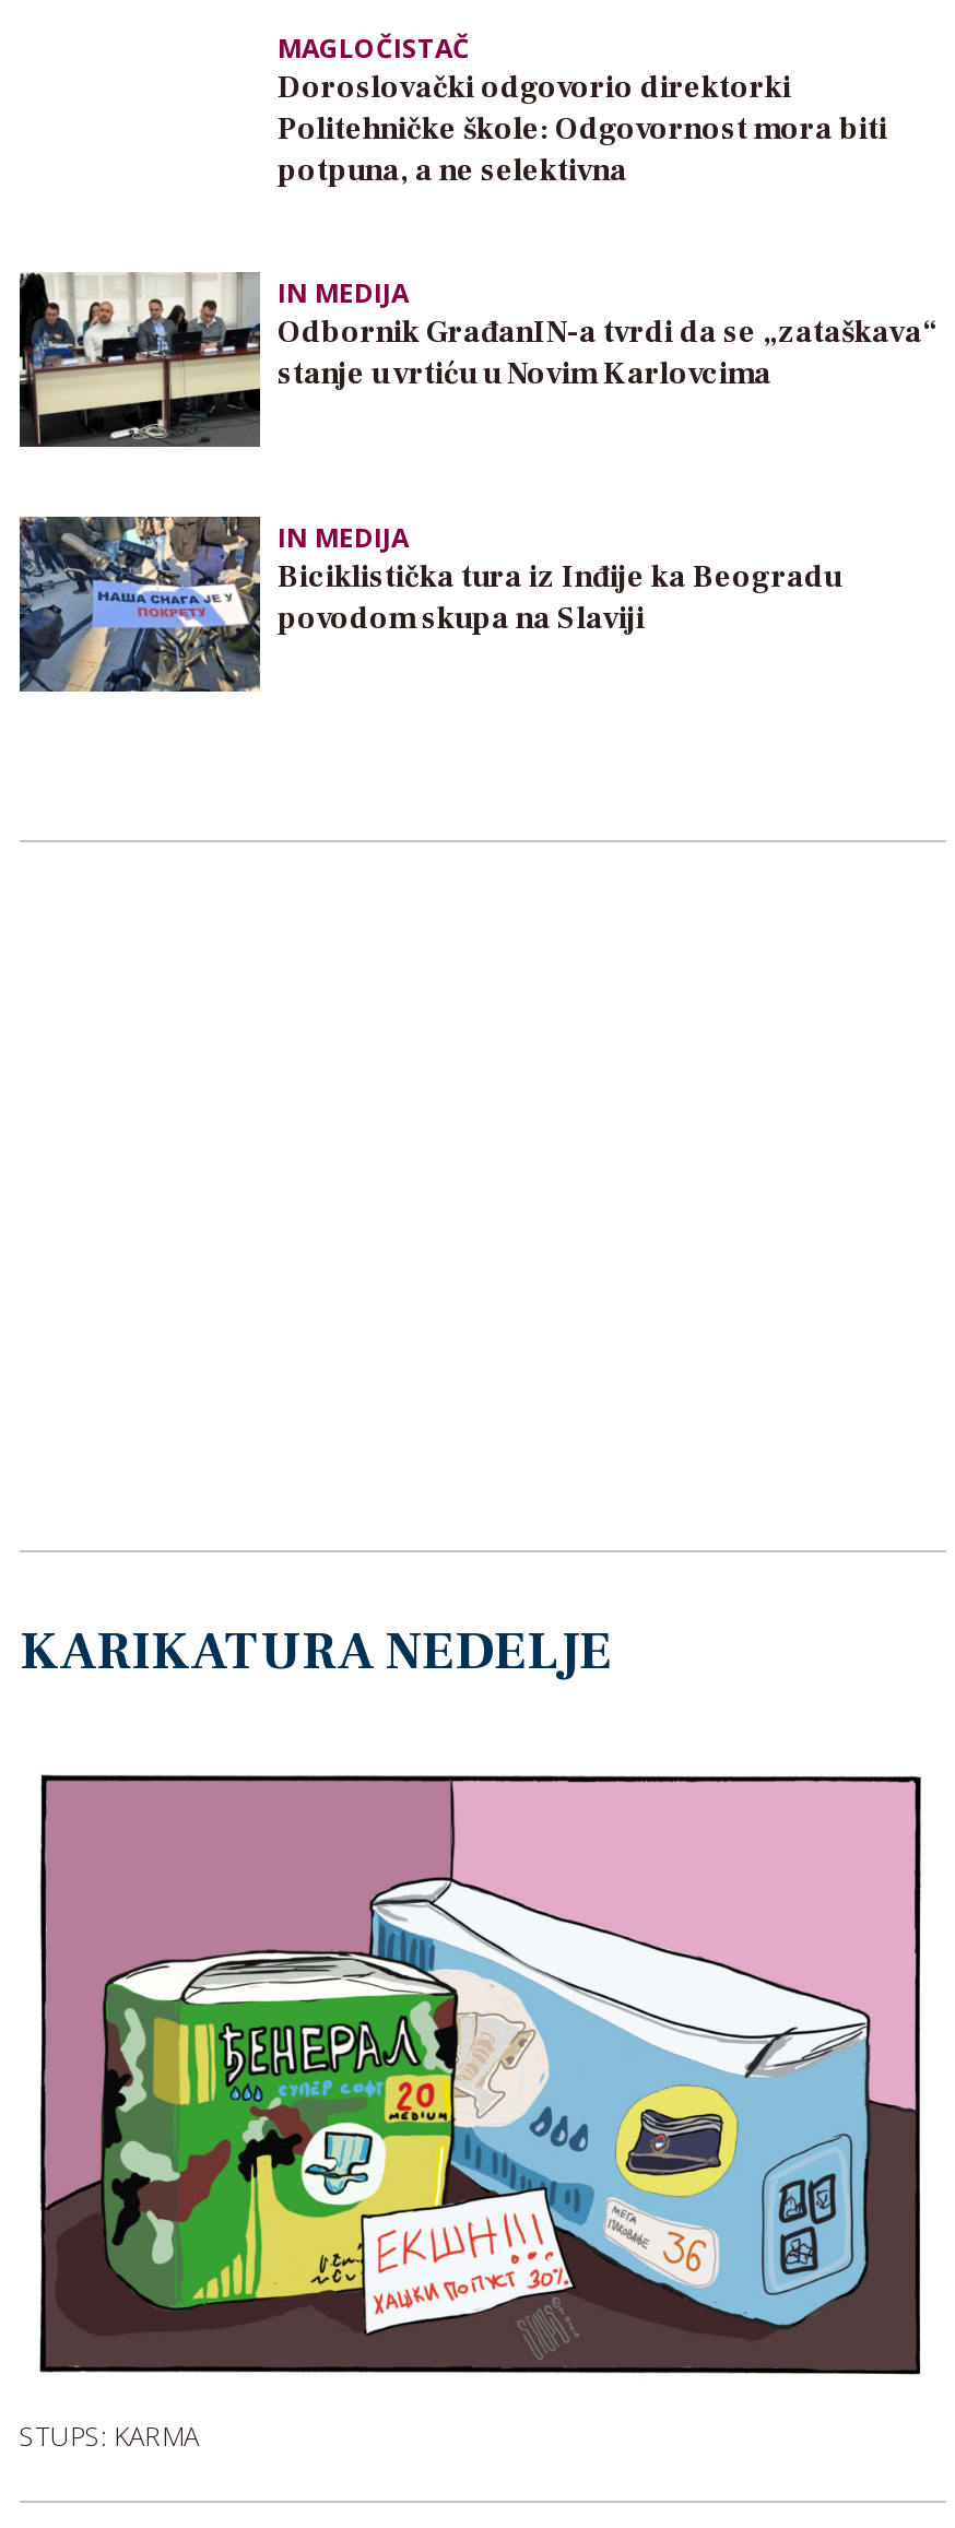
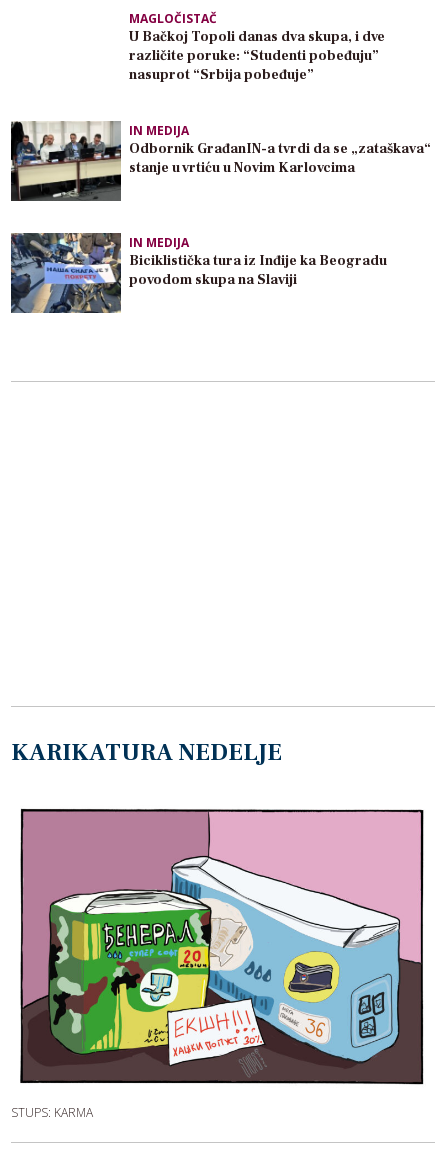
[278,68,887,190] Doroslovački odgovorio direktorki | Politehničke škole: Odgovornost mora biti | potpuna, a ne selektivna -> [129,28,385,84] U Bačkoj Topoli danas dva skupa, i dve | različite poruke: “Studenti pobeđuju” | nasuprot “Srbija pobeđuje”

